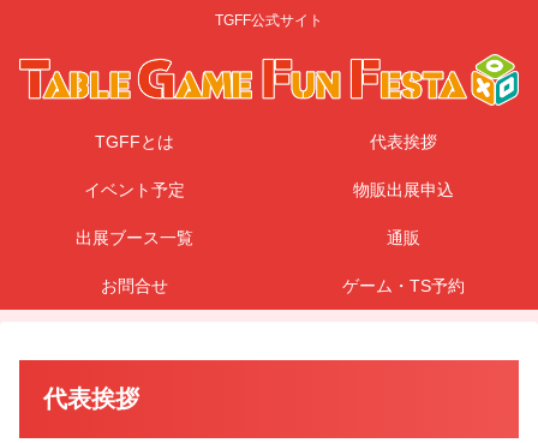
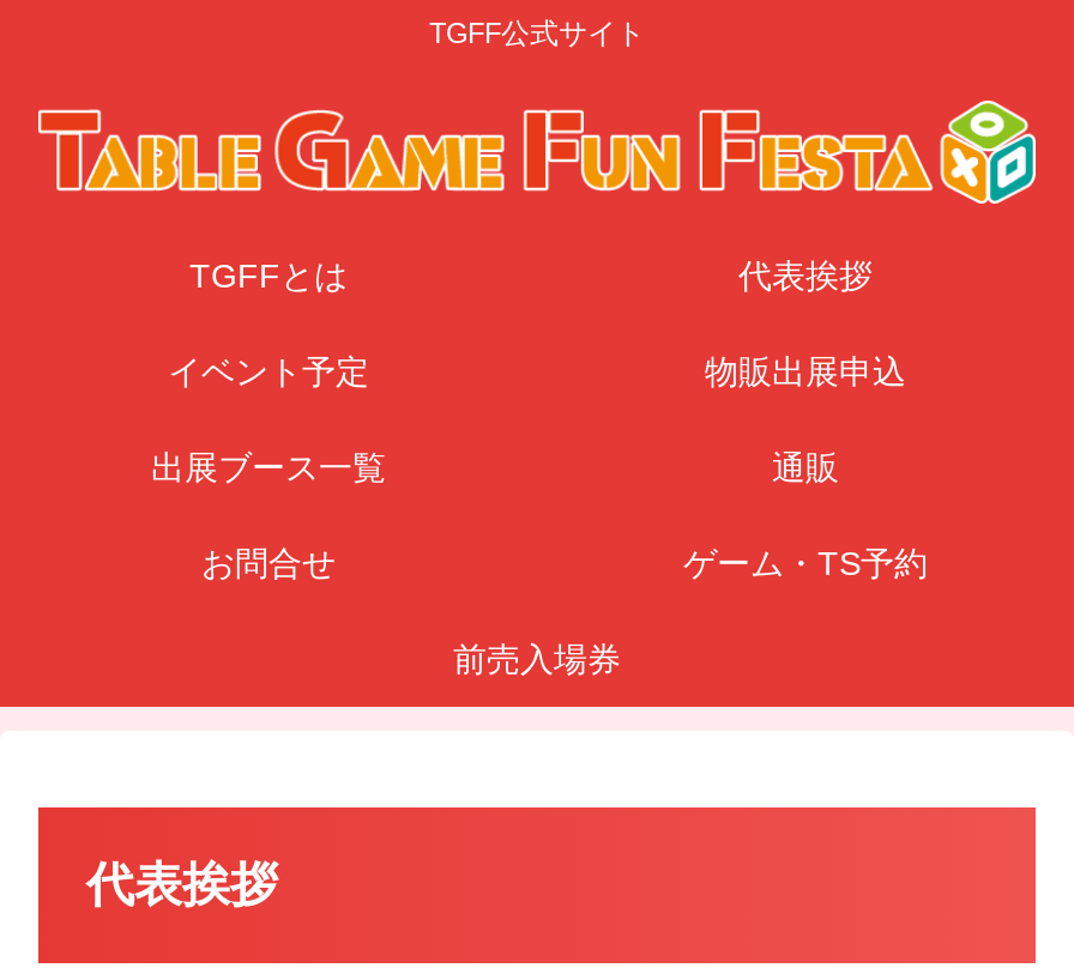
none -> [453,640,621,679] 前売入場券

